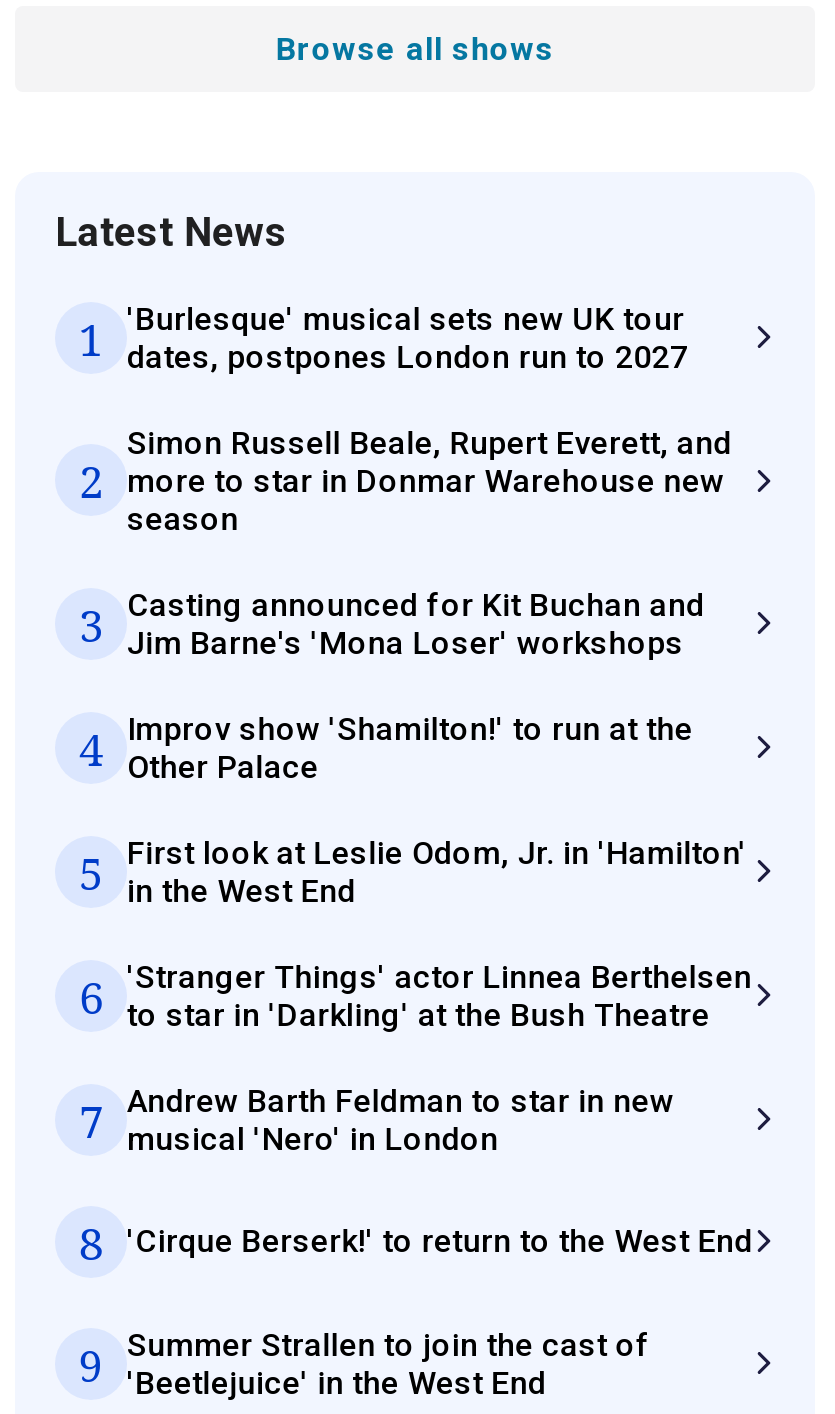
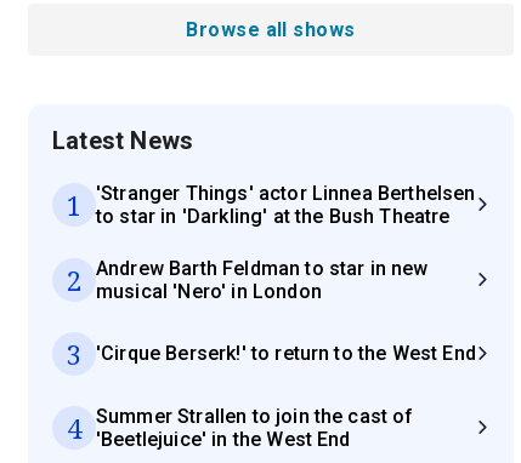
[79,299,688,510] 'Burlesque' musical sets new UK tour | dates, postpones London run to 2027 | 2 -> none
[79,423,747,1025] Simon Russell Beale, Rupert Everett, and | more to star in Donmar Warehouse new | season | 3 | Casting announced for Kit Buchan and | Jim Barne's 'Mona Loser' workshops | 4 | Improv show 'Shamilton!' to run at the | Other Palace | 5 | First look at Leslie Odom, Jr. in 'Hamilton' | in the West End | 6 -> none
[79,1081,674,1157] 7 Andrew Barth Feldman to star in new musical 'Nero' in London -> [67,256,428,303] 2 Andrew Barth Feldman to star in new musical 'Nero' in London
[79,1211,753,1271] 8 'Cirque Berserk!' to return to the West End -> [67,335,476,372] 3 'Cirque Berserk!' to return to the West End
[79,1325,650,1401] 9 Summer Strallen to join the cast of 'Beetlejuice' in the West End -> [67,404,414,450] 4 Summer Strallen to join the cast of 'Beetlejuice' in the West End

